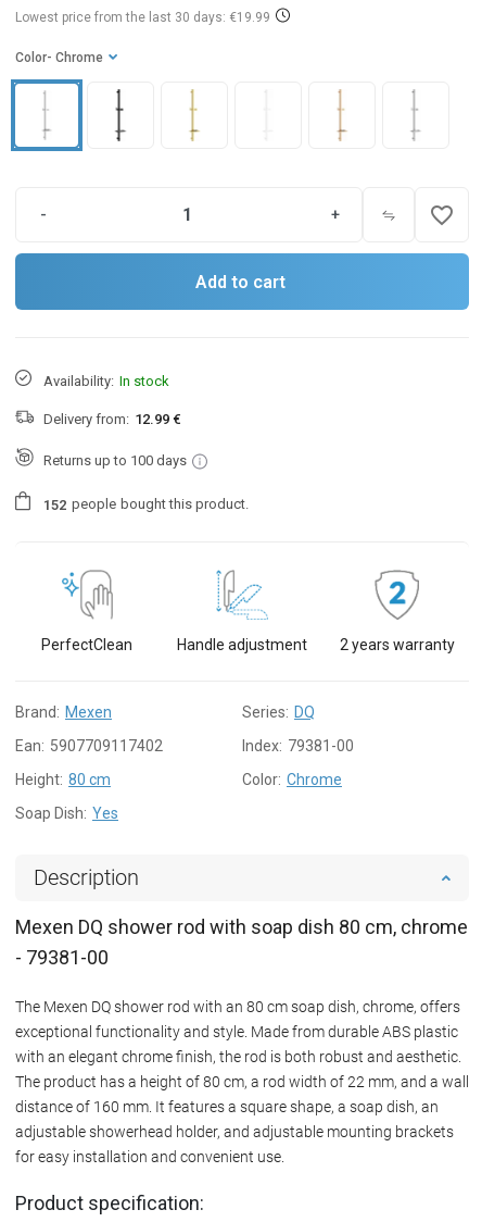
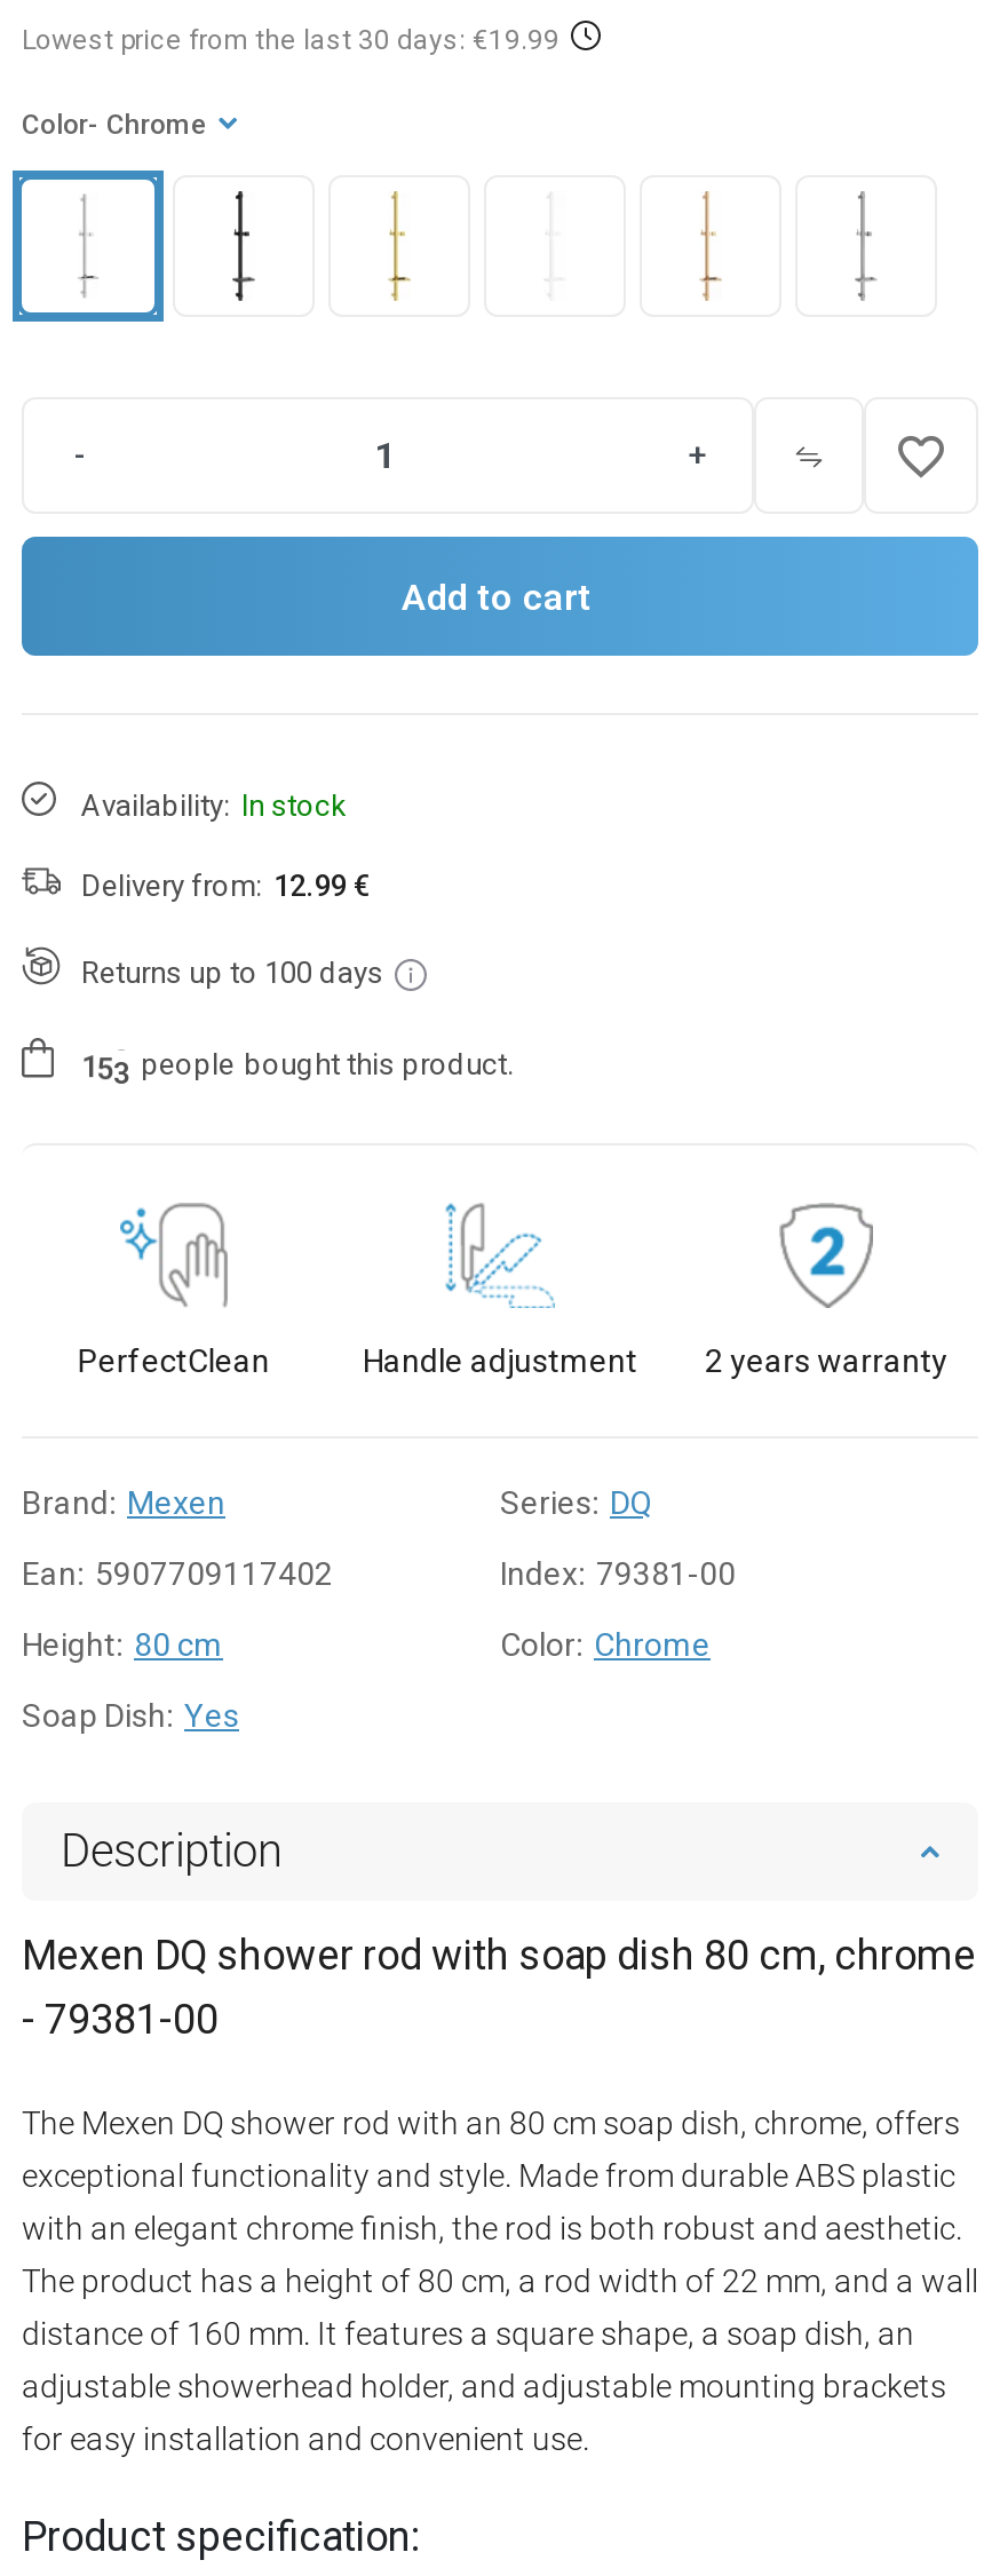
[43,496,249,513] 152 people bought this product. -> [81,1047,514,1083] 153 people bought this product.

